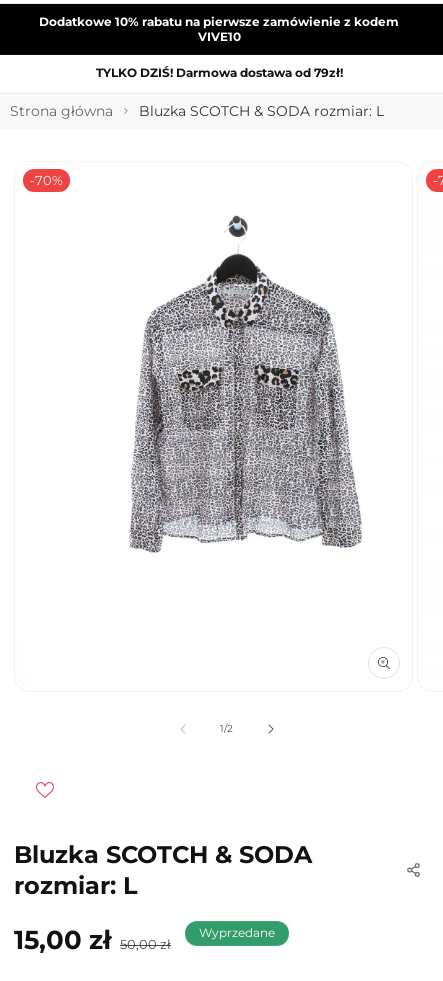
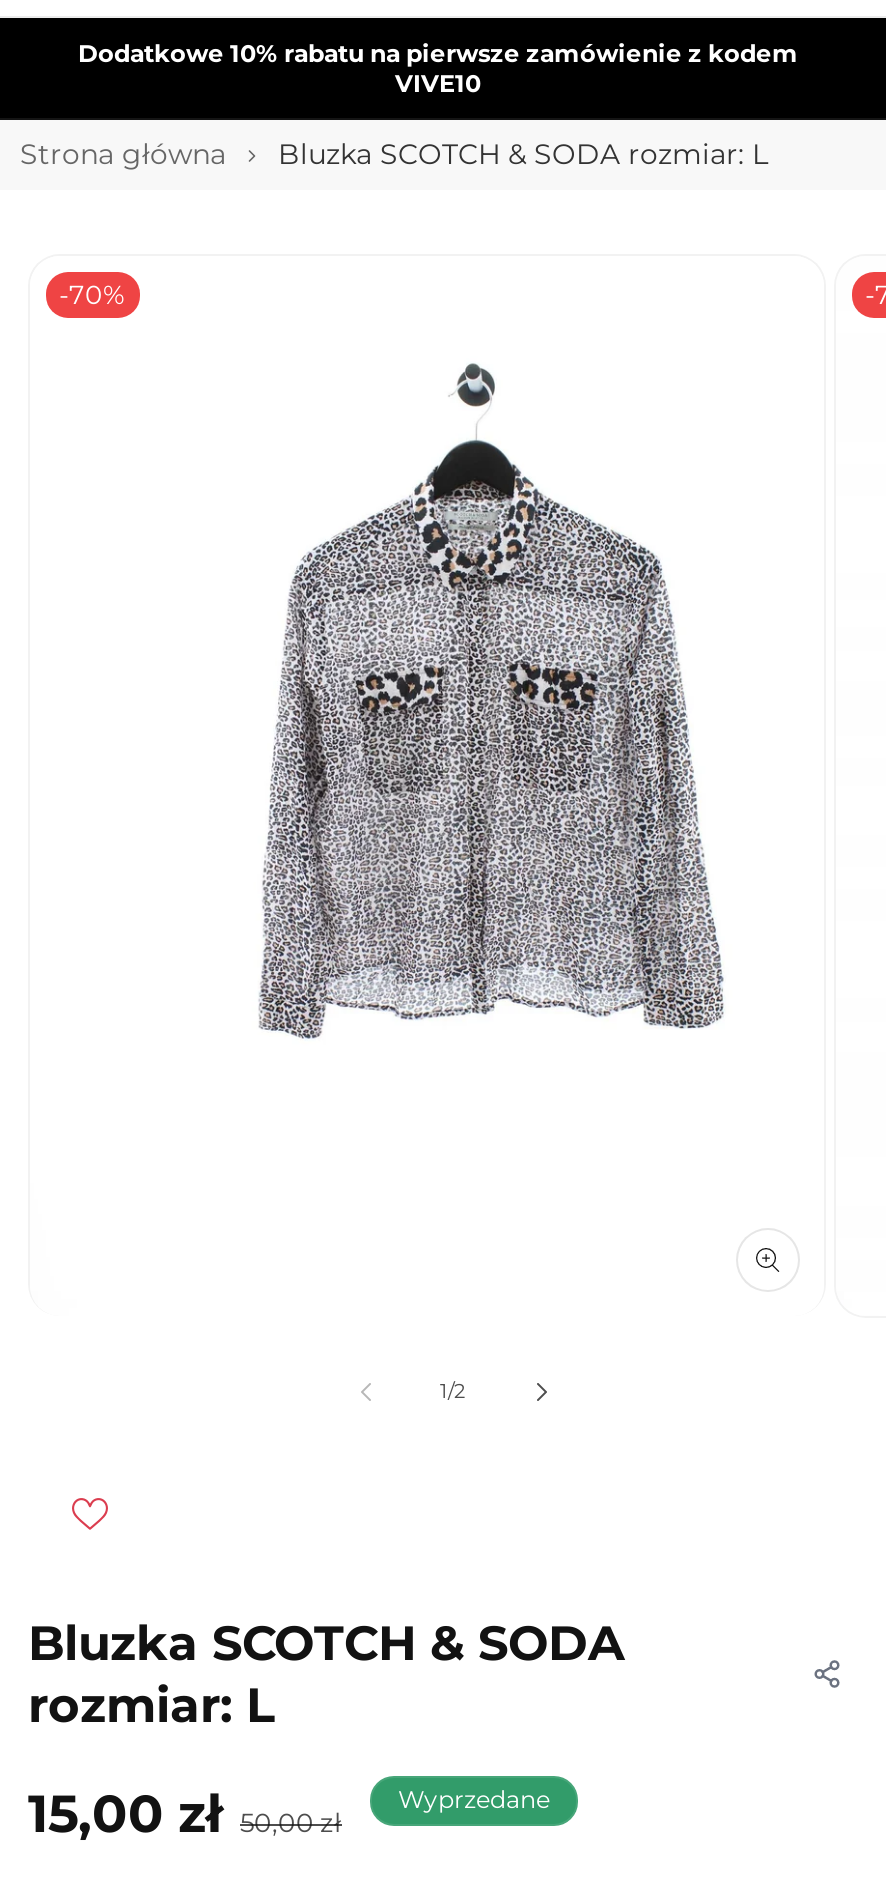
[95,65,342,80] TYLKO DZIŚ! Darmowa dostawa od 79zł! -> none

